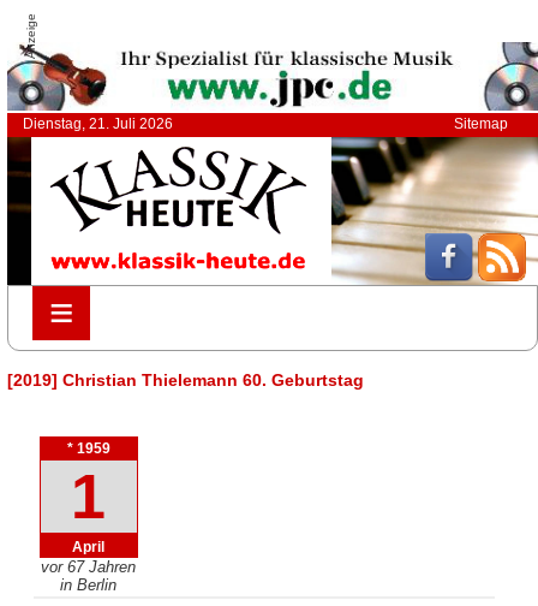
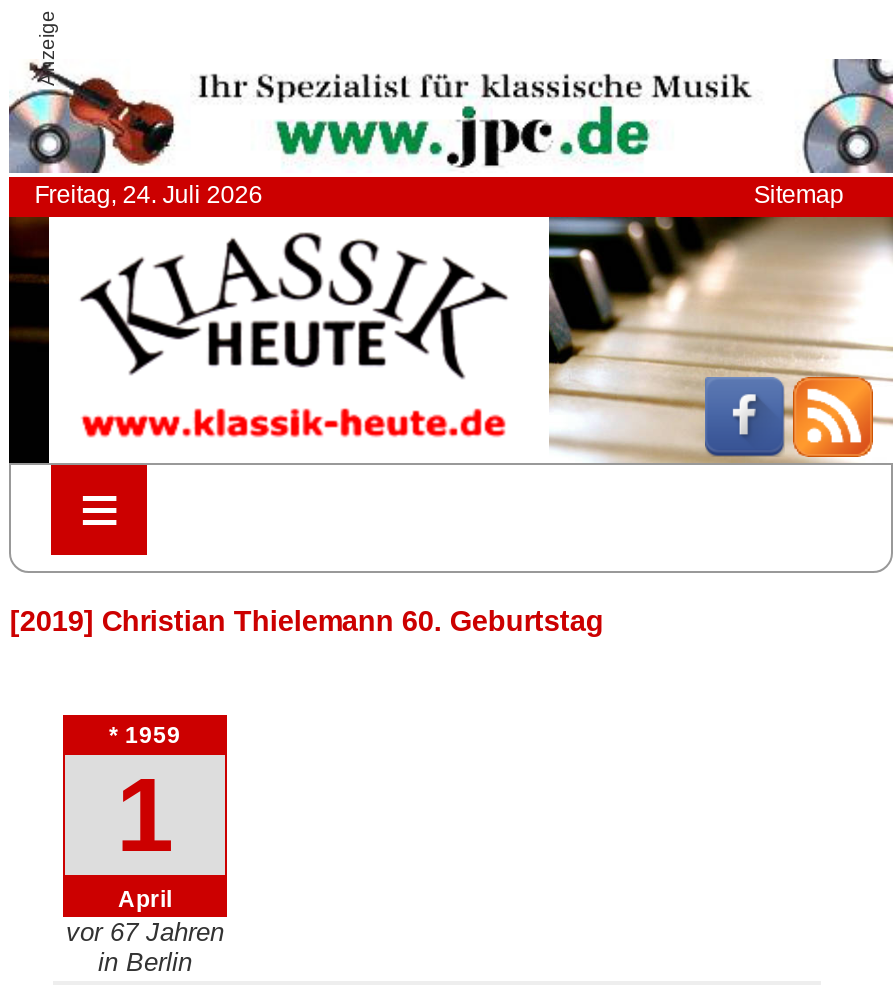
[22,116,173,132] Dienstag, 21. Juli 2026 -> [34,181,262,209] Freitag, 24. Juli 2026

